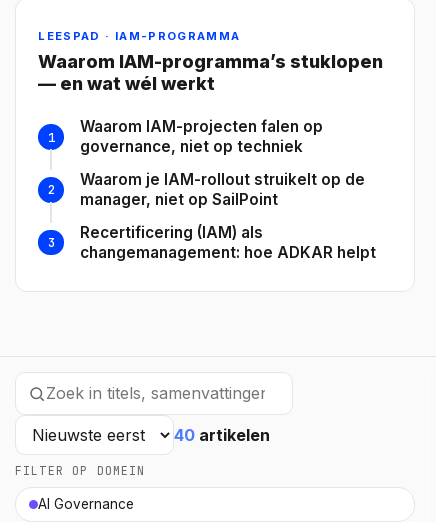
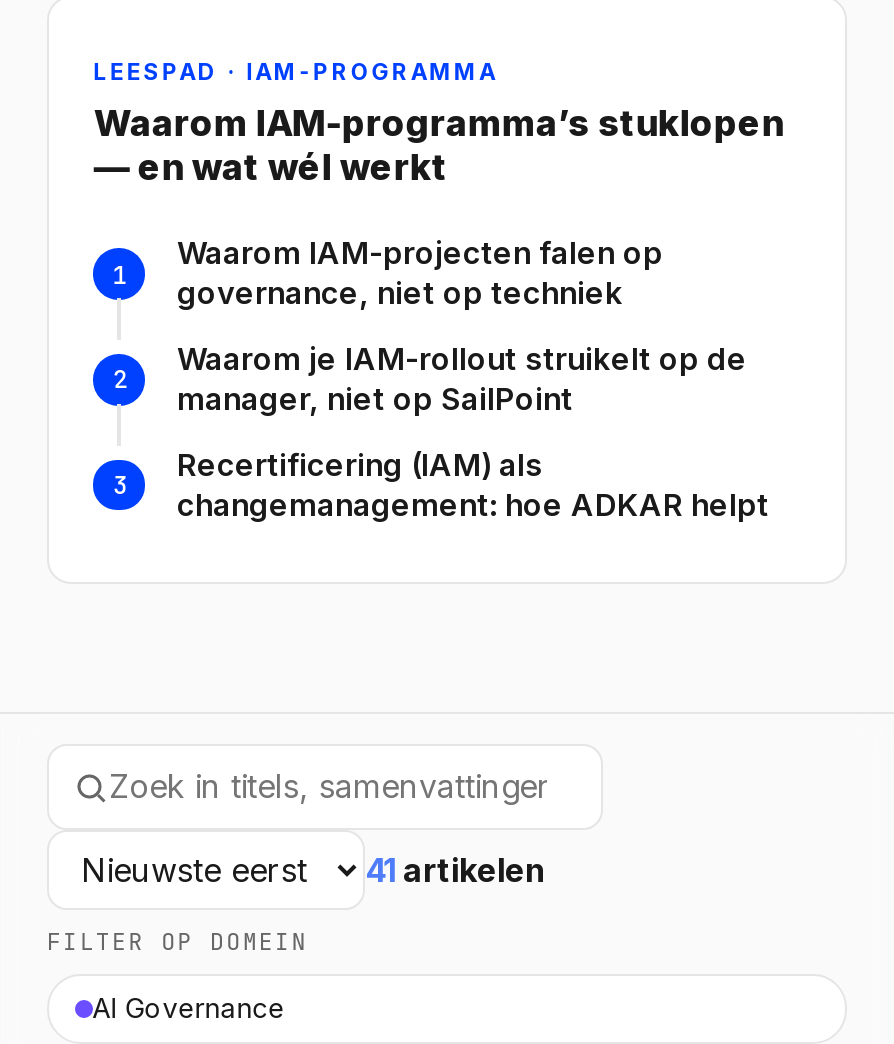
[174,425,270,445] 40 artikelen -> [365,850,545,890] 41 artikelen

